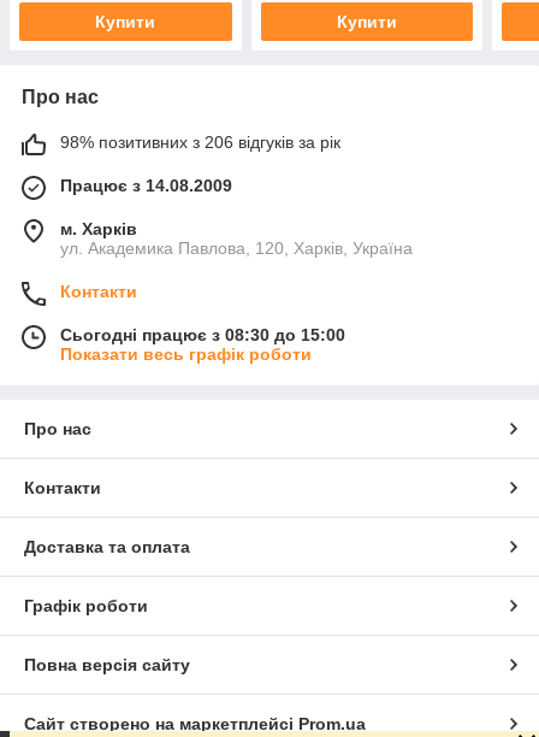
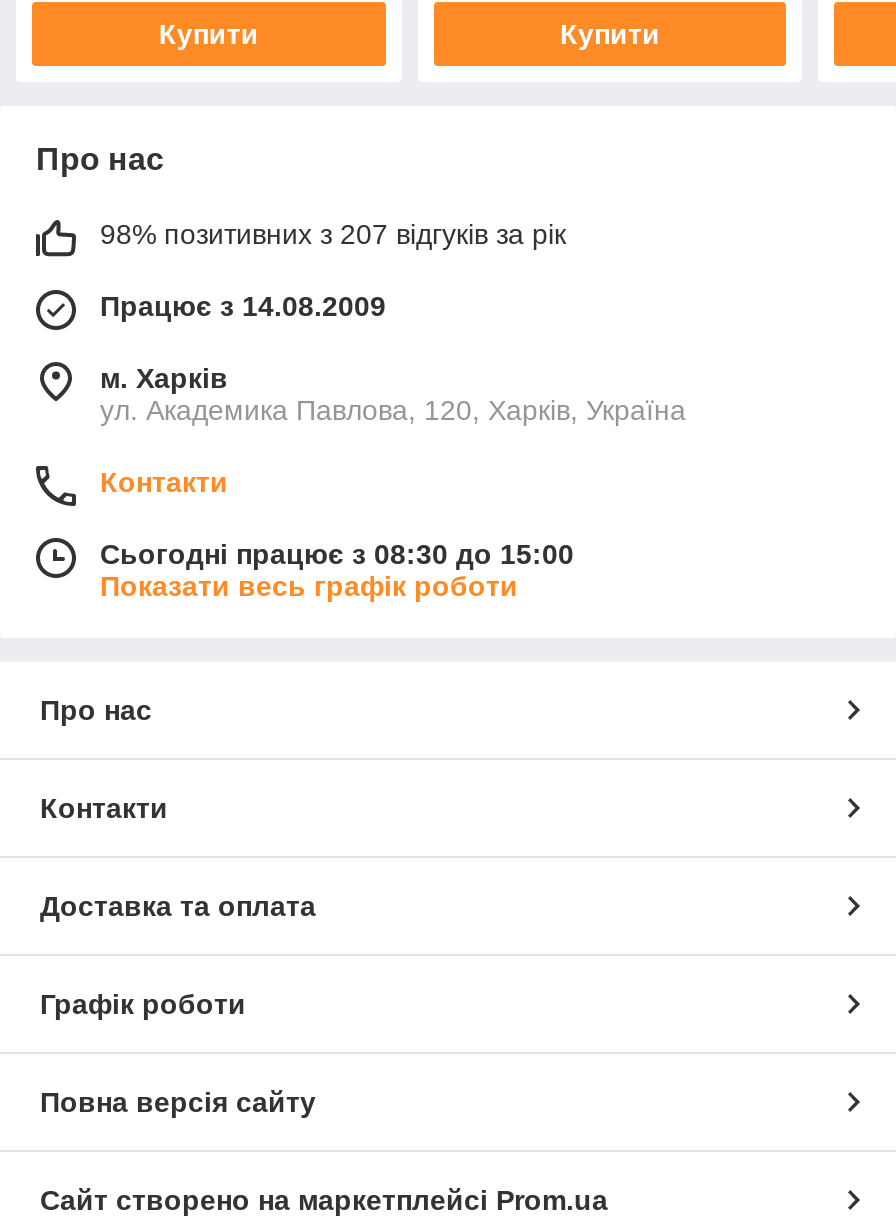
[60,132,340,151] 98% позитивних з 206 відгуків за рік -> [100,217,566,249] 98% позитивних з 207 відгуків за рік

